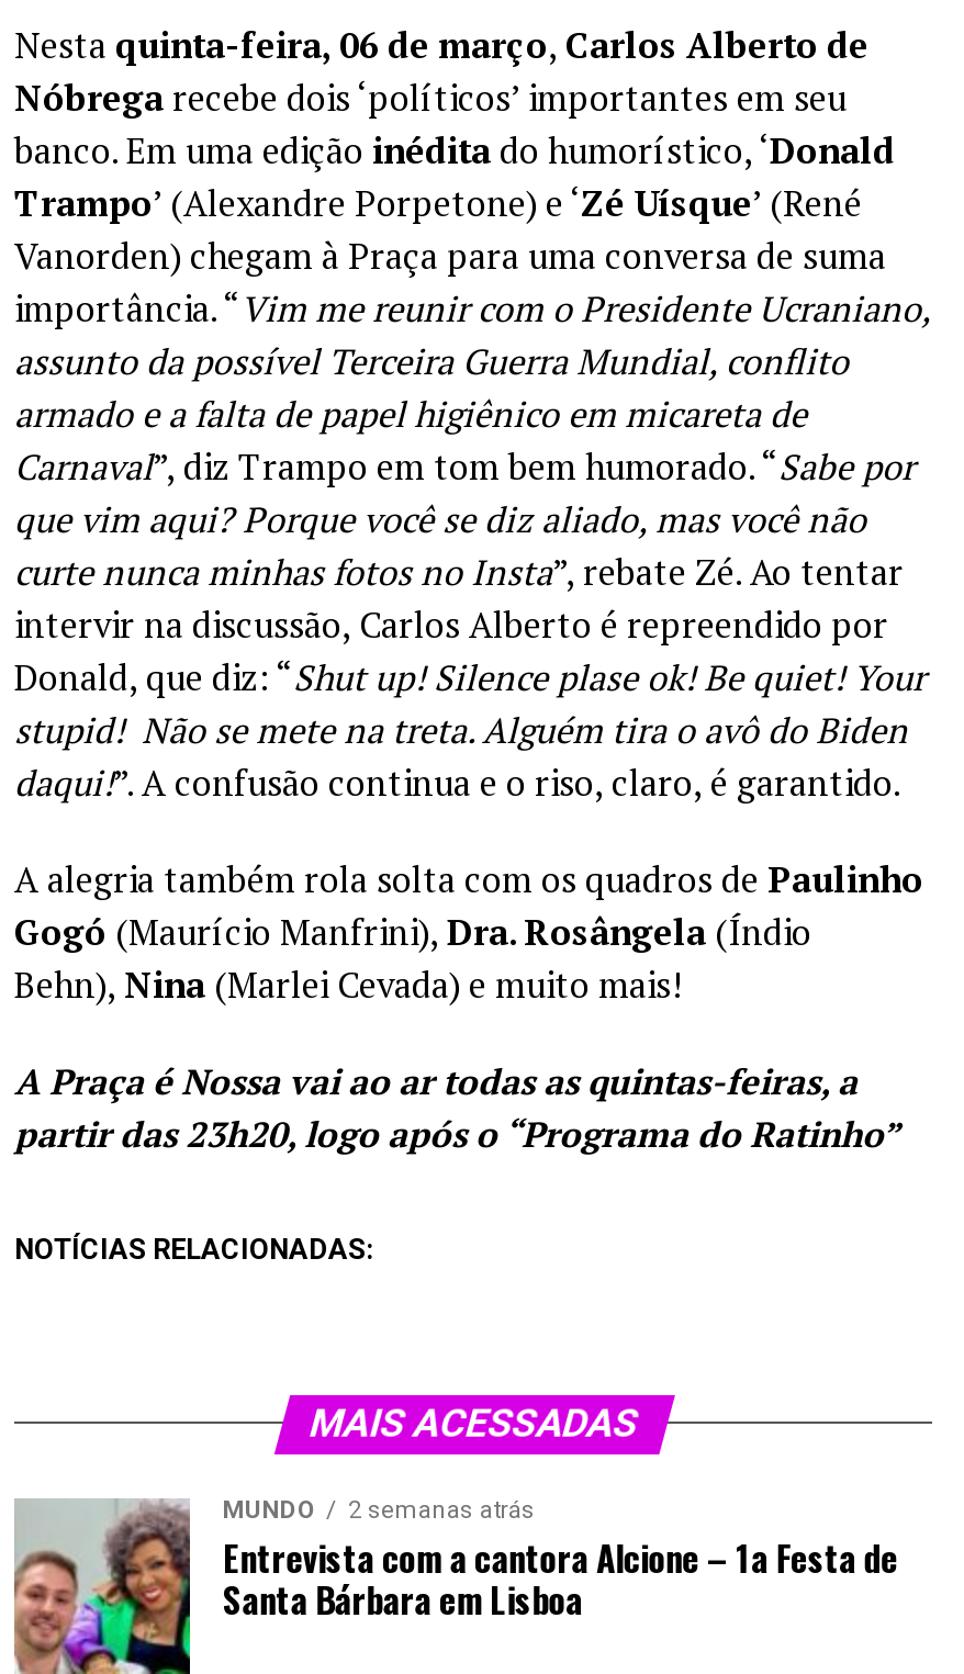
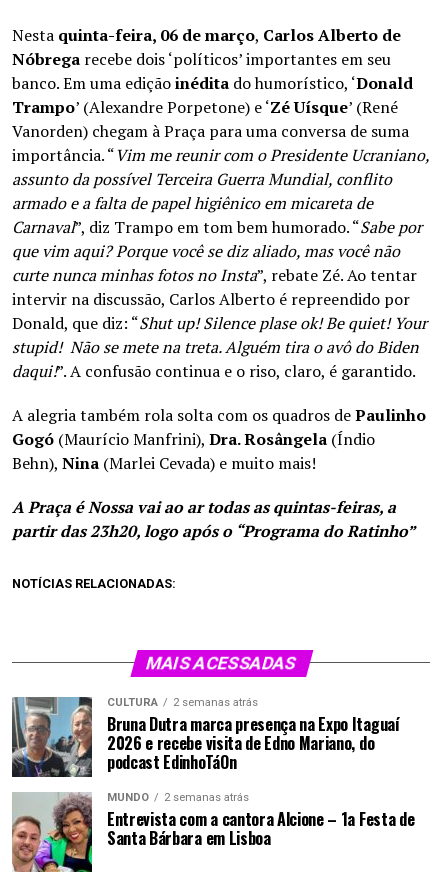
none -> [11,696,400,778] [image] | CULTURA | 2 semanas atrás | Bruna Dutra marca presença na Expo Itaguaí | 2026 e recebe visita de Edno Mariano, do | podcast EdinhoTáOn

